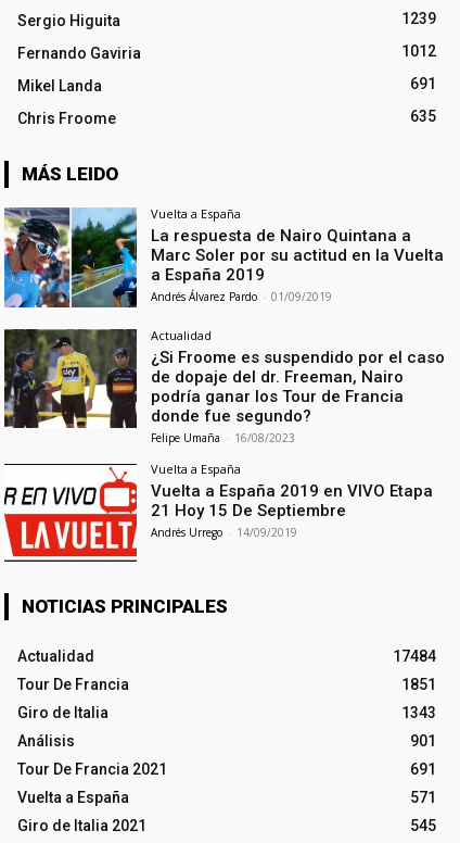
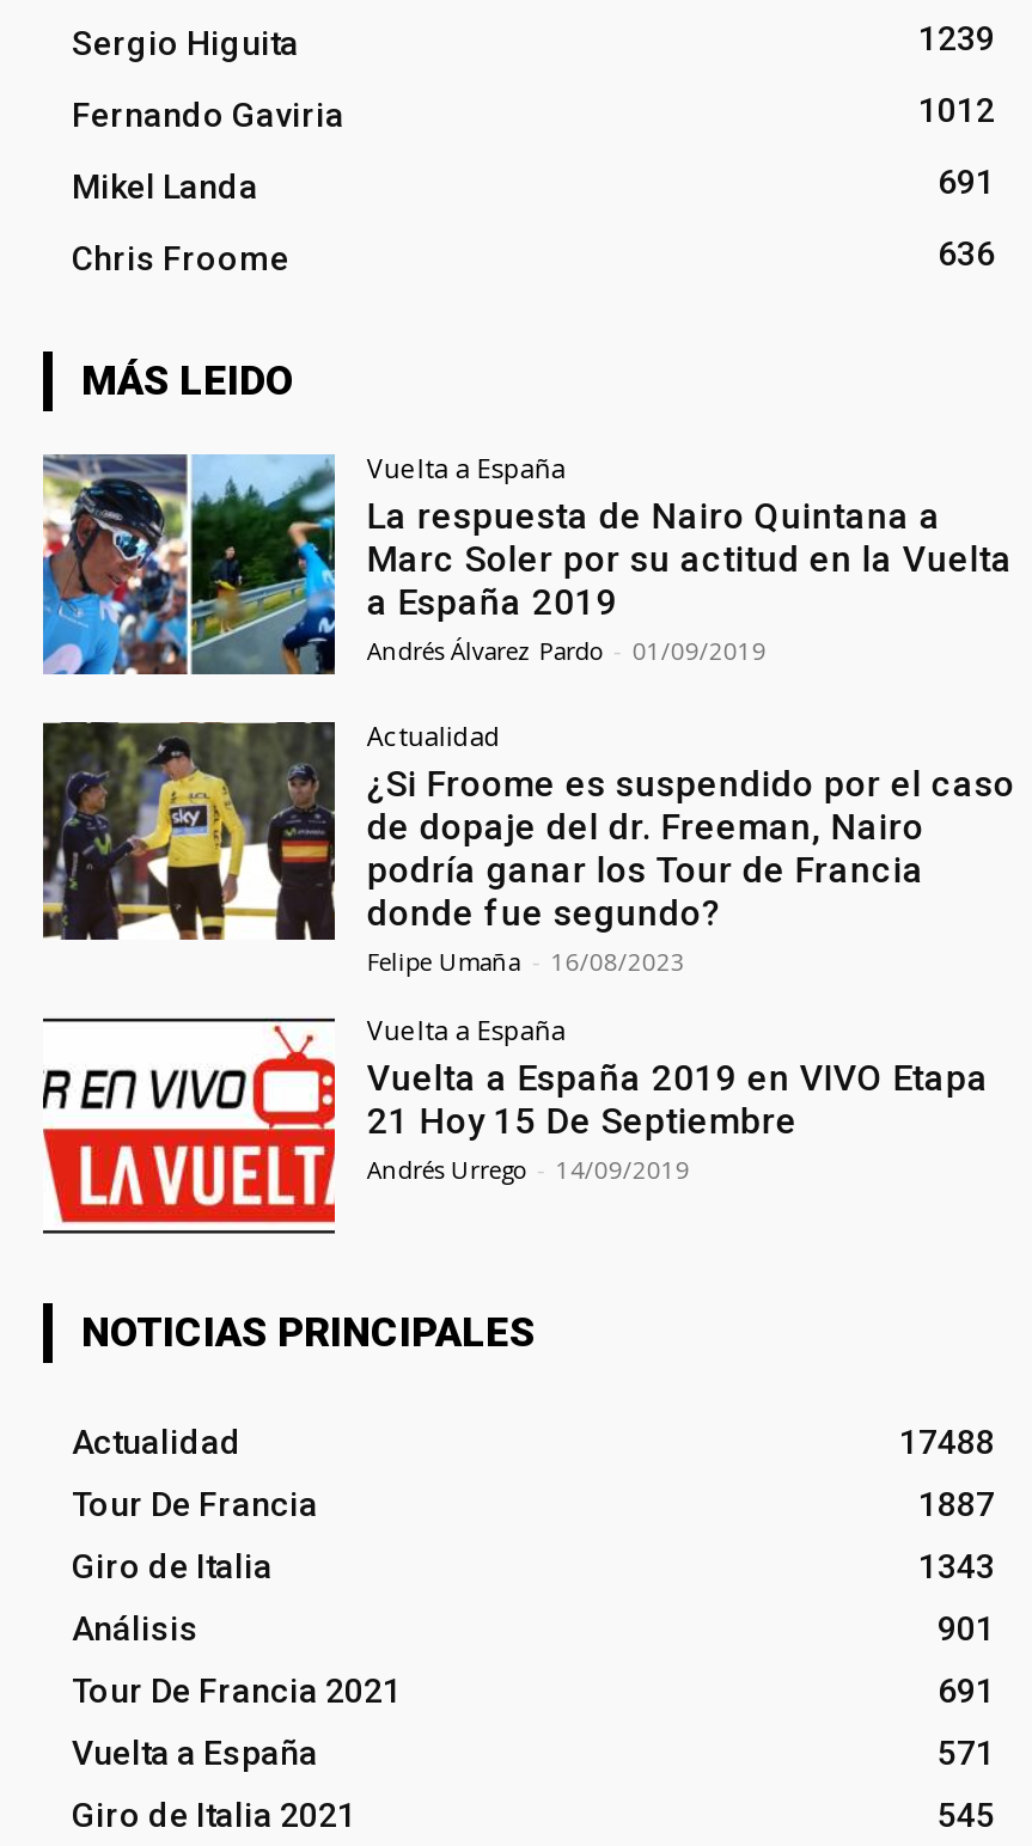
[410,107,436,125] 635 -> [938,234,995,272] 636
[393,648,436,665] 17484 -> [899,1424,995,1462] 17488
[401,676,436,694] 1851 -> [918,1486,995,1524] 1887

